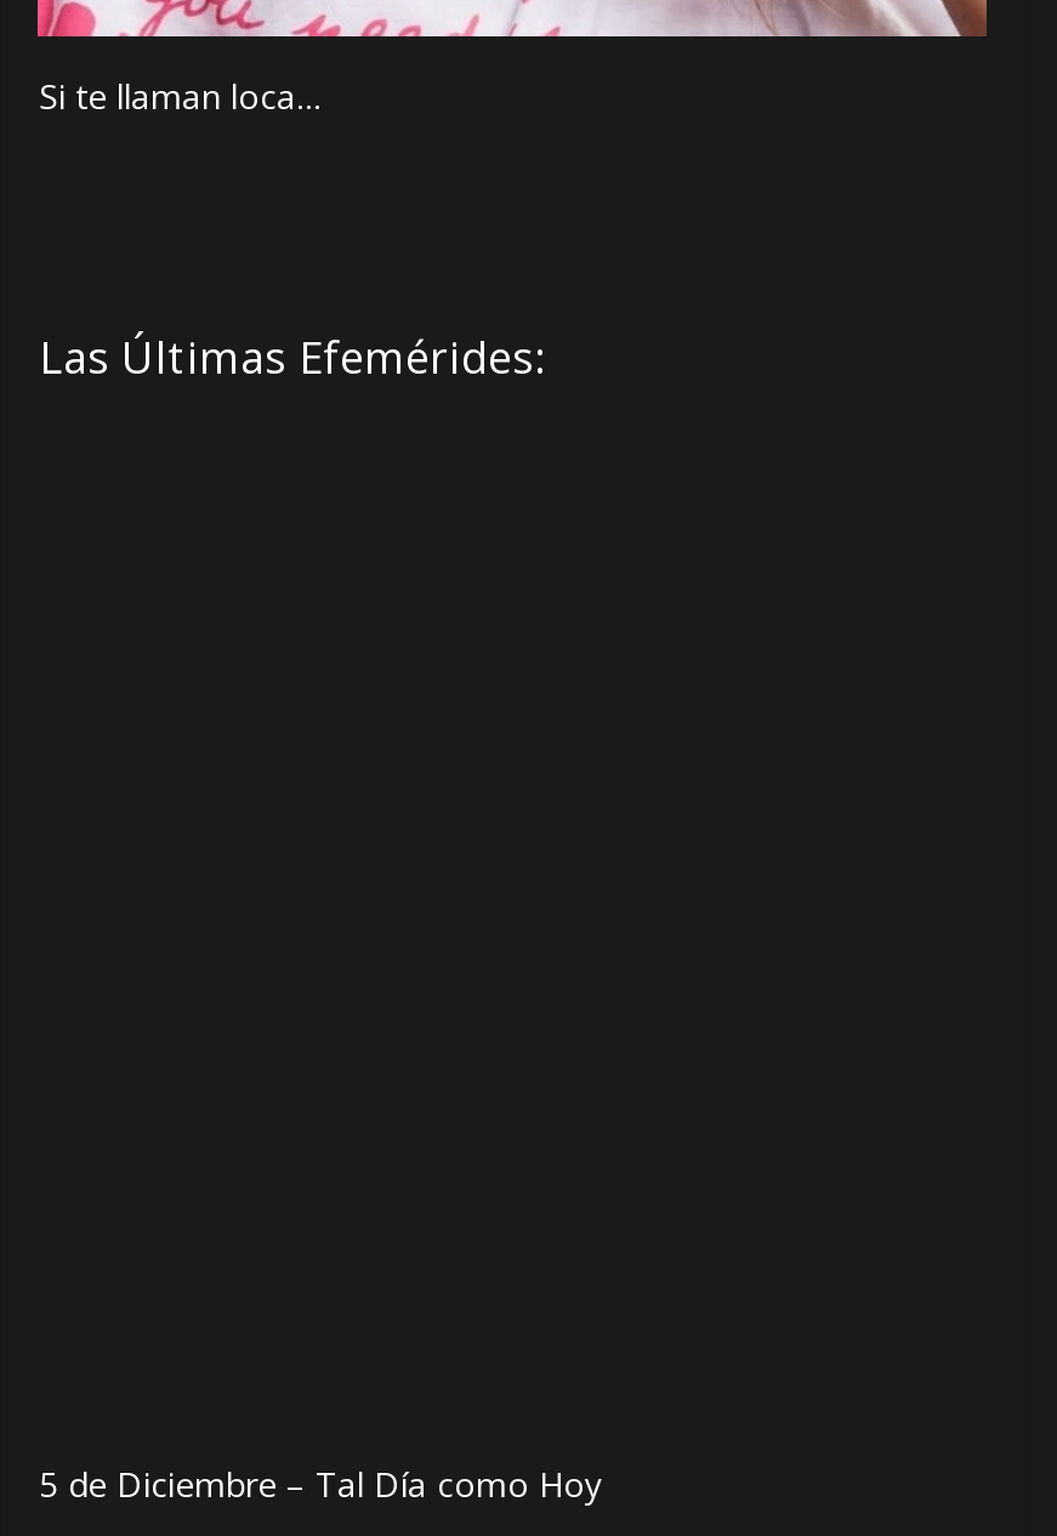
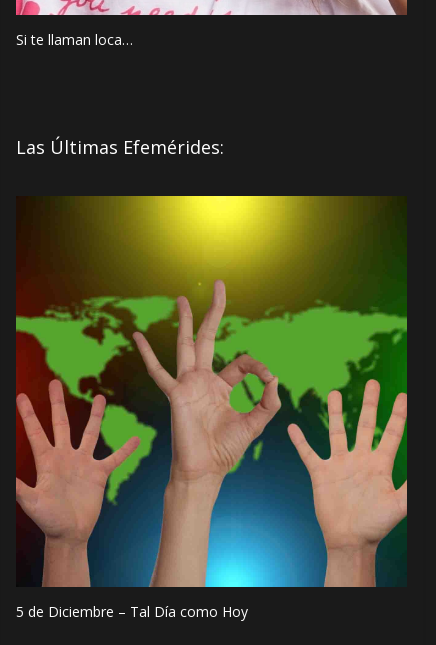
none -> [15,195,408,588] [image]

